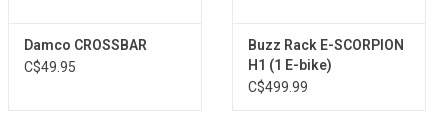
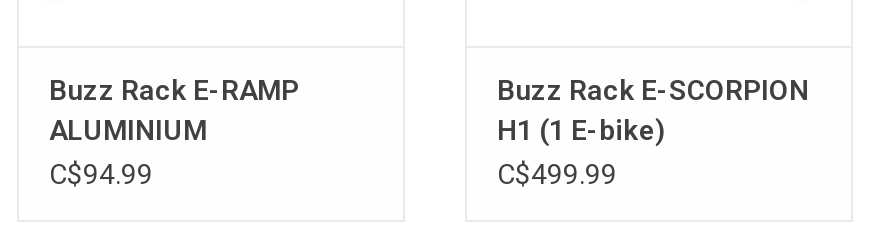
[24,37,147,75] Damco CROSSBAR | C$49.95 -> [49,74,299,190] Buzz Rack E-RAMP | ALUMINIUM | C$94.99

